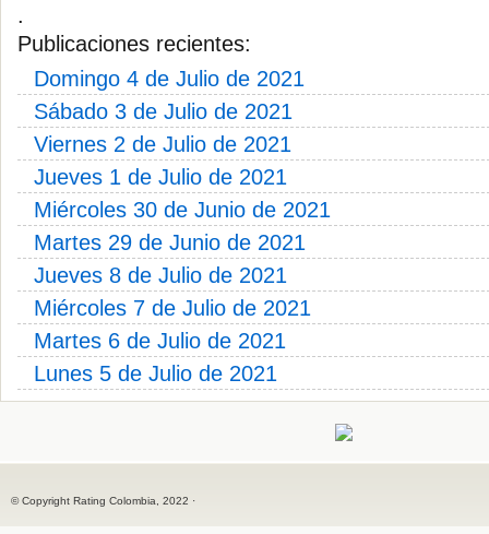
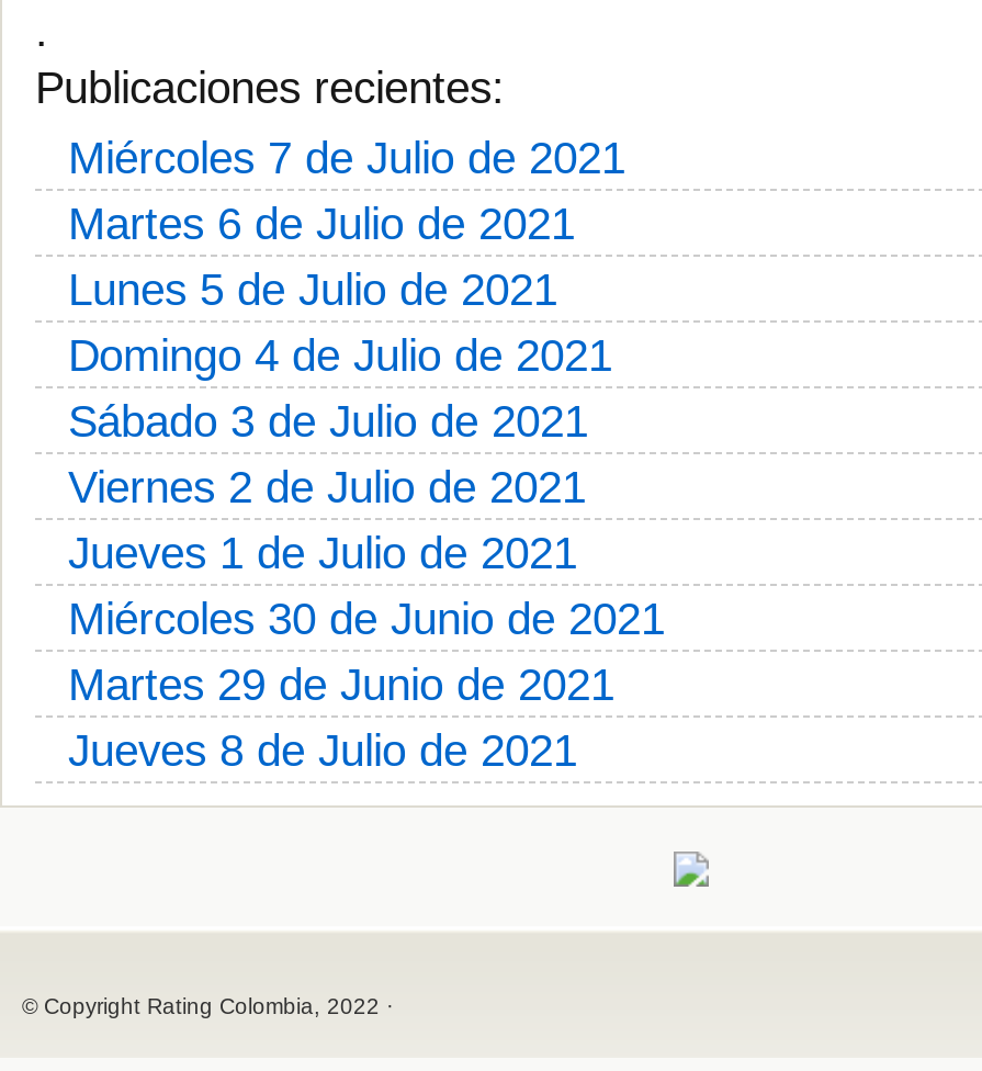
moved [34,67,331,287] -> [68,331,665,775]: Domingo 4 de Julio de 2021 | Sábado 3 de Julio de 2021 | Viernes 2 de Julio de 2021 | Jueves 1 de Julio de 2021 | Miércoles 30 de Junio de 2021 | Martes 29 de Junio de 2021 | Jueves 8 de Julio de 2021
moved [34,296,311,385] -> [68,134,625,314]: Miércoles 7 de Julio de 2021 | Martes 6 de Julio de 2021 | Lunes 5 de Julio de 2021

